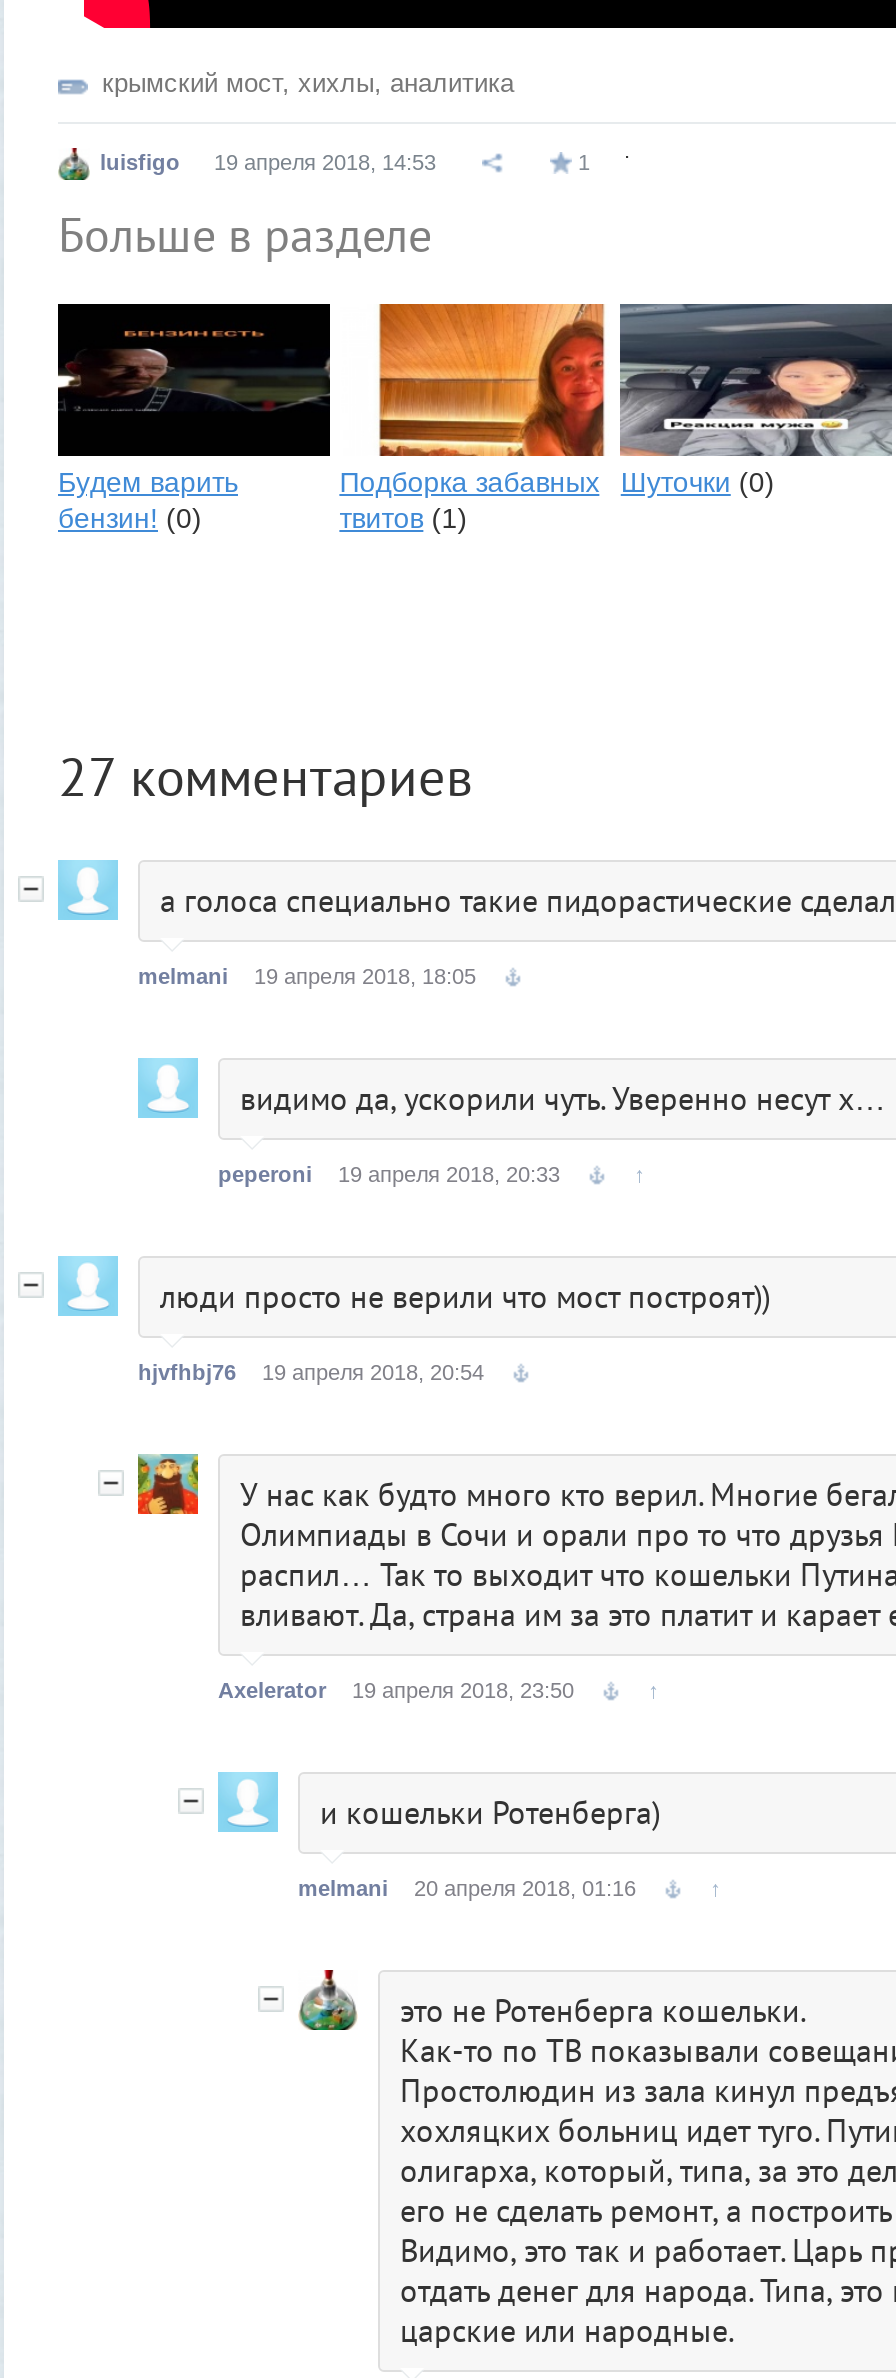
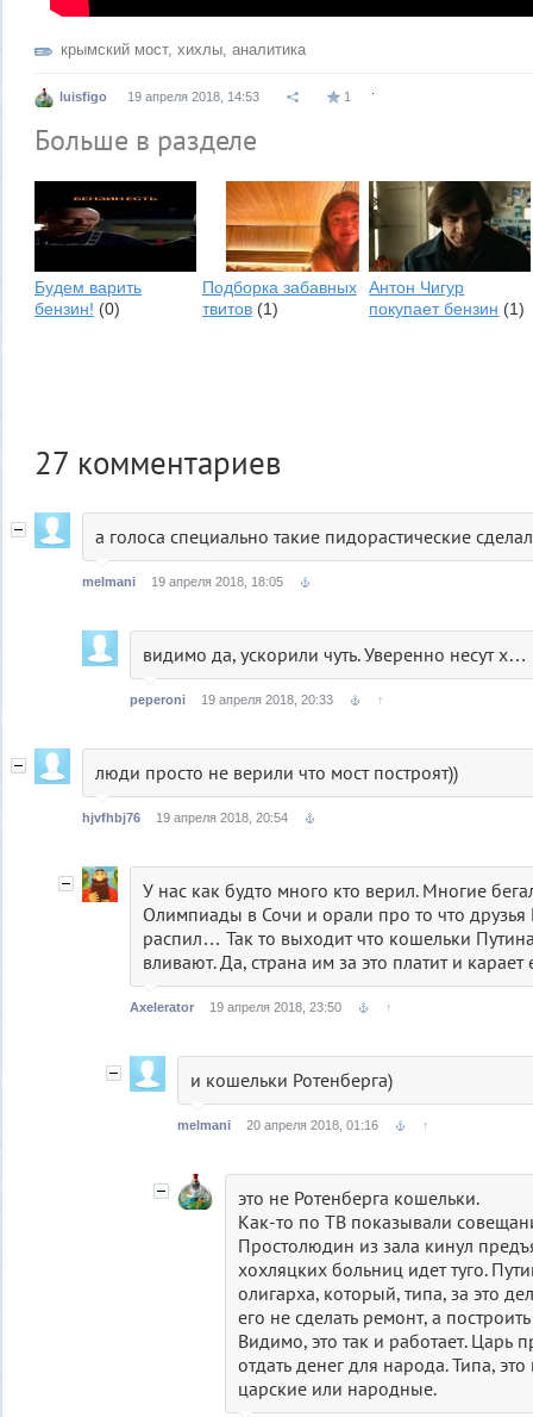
[620,304,890,499] [image] | Шуточки (0) -> [369,181,529,319] [image] | Антон Чигур | покупает бензин (1)

